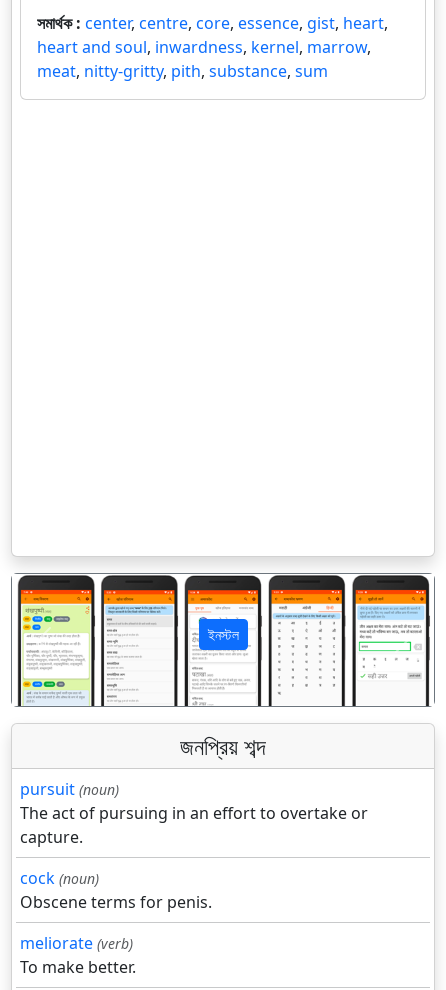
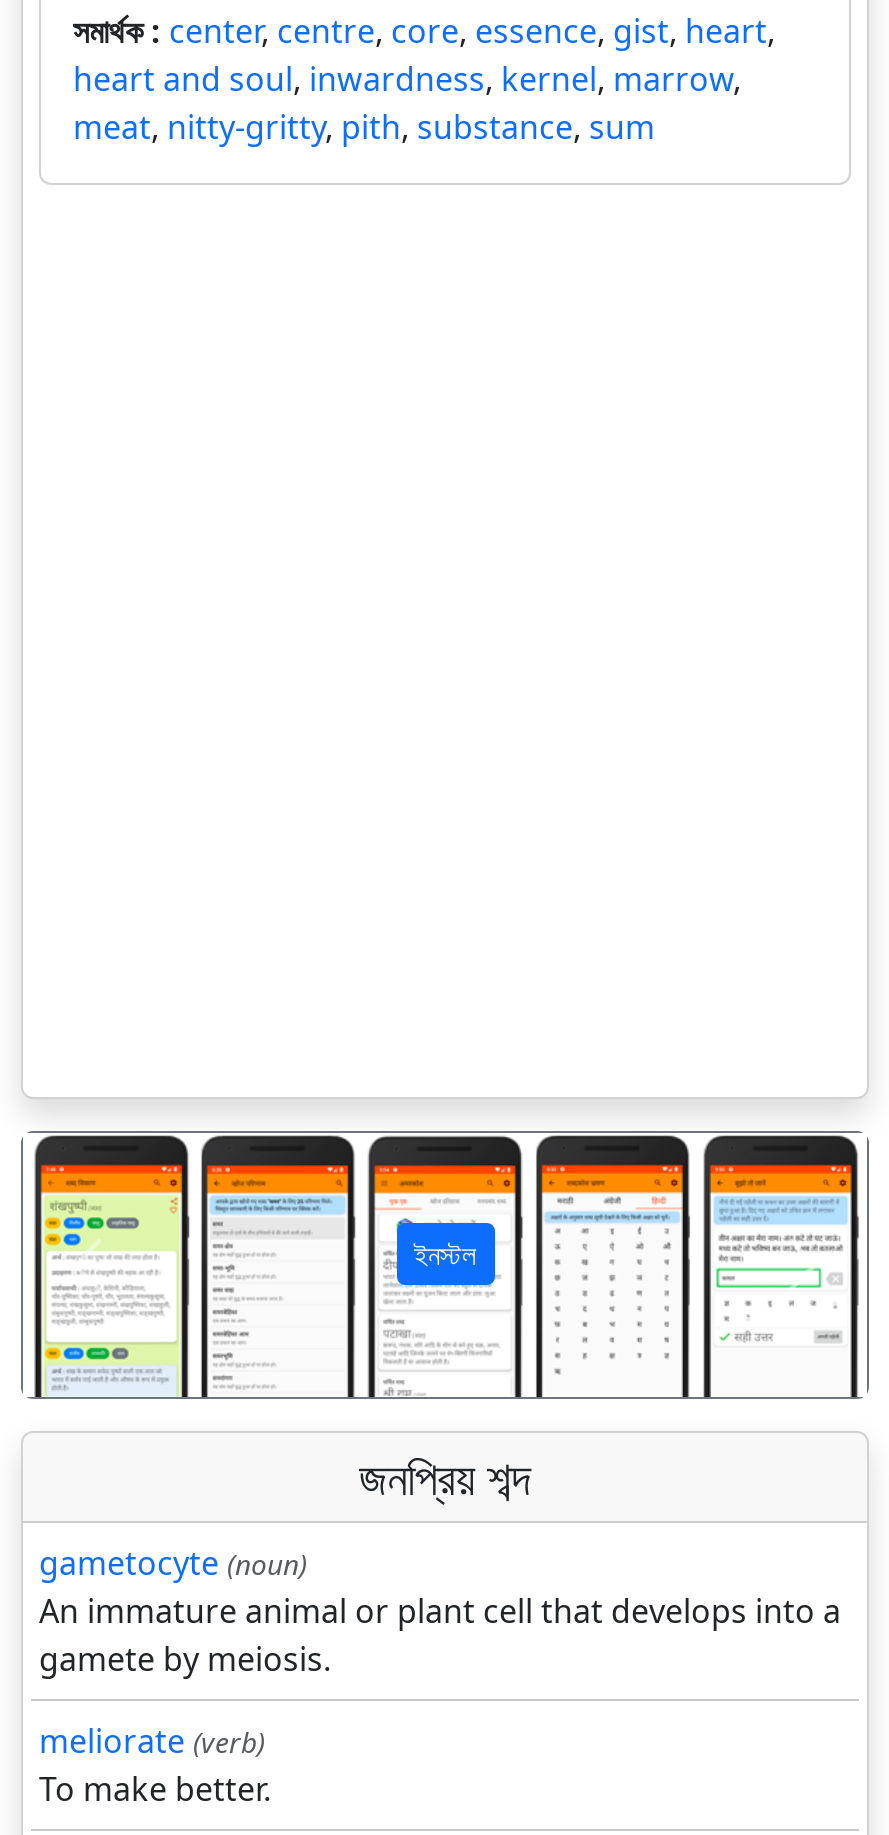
[20,778,368,913] pursuit (noun) | The act of pursuing in an effort to overtake or | capture. | cock (noun) | Obscene terms for penis. -> [39,1541,841,1681] gametocyte (noun) | An immature animal or plant cell that develops into a | gamete by meiosis.

